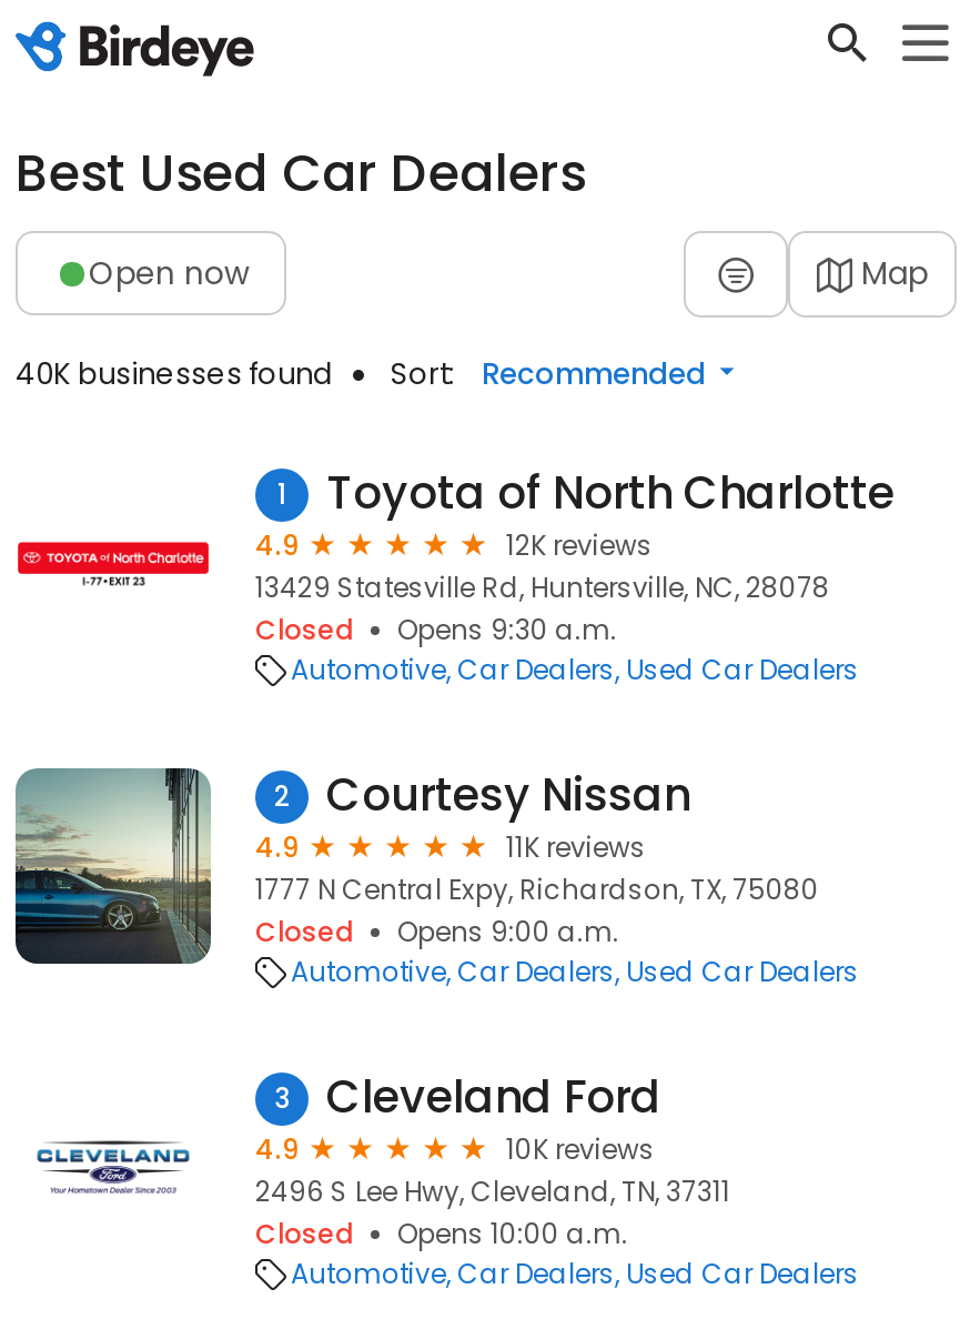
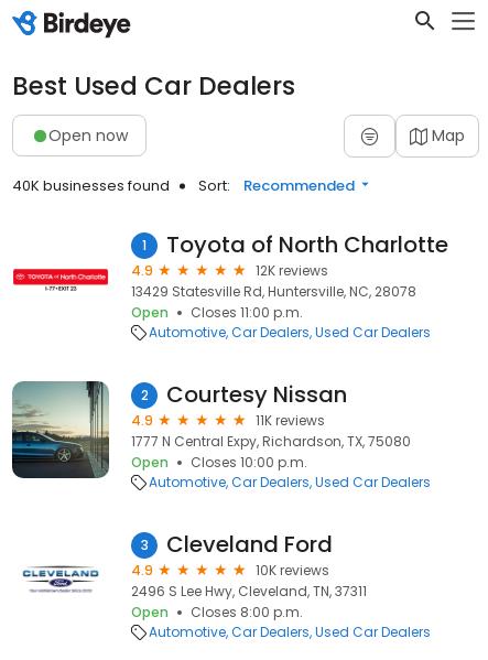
[255,611,617,648] Closed | Opens 9:30 a.m. -> [131,303,303,322] Open | Closes 11:00 p.m.
[255,913,619,950] Closed | Opens 9:00 a.m. -> [131,453,307,472] Open | Closes 10:00 p.m.
[255,1215,628,1252] Closed | Opens 10:00 a.m. -> [131,603,303,621] Open | Closes 8:00 p.m.

